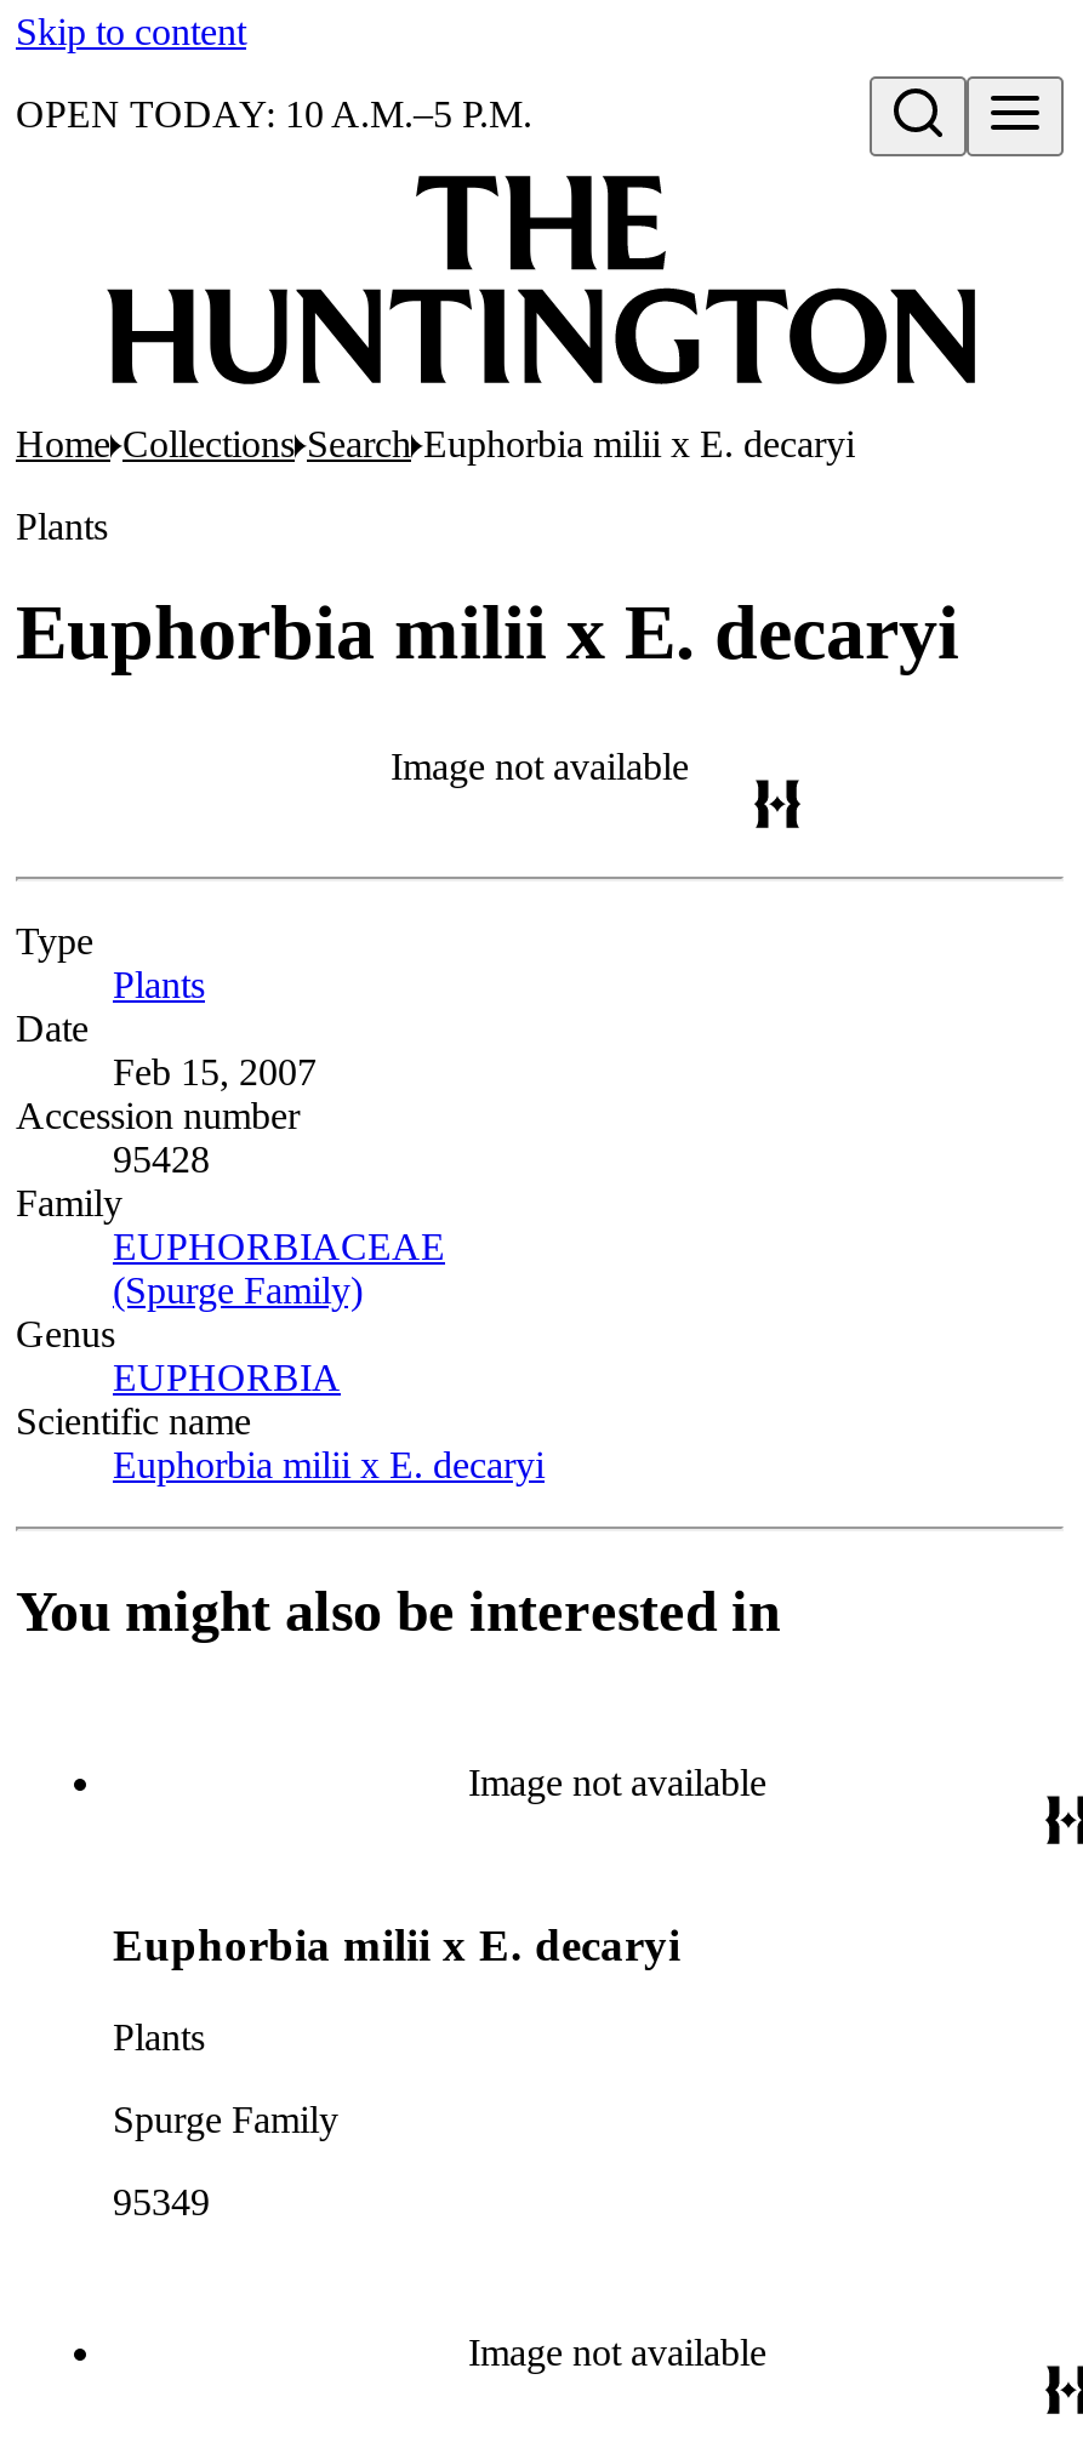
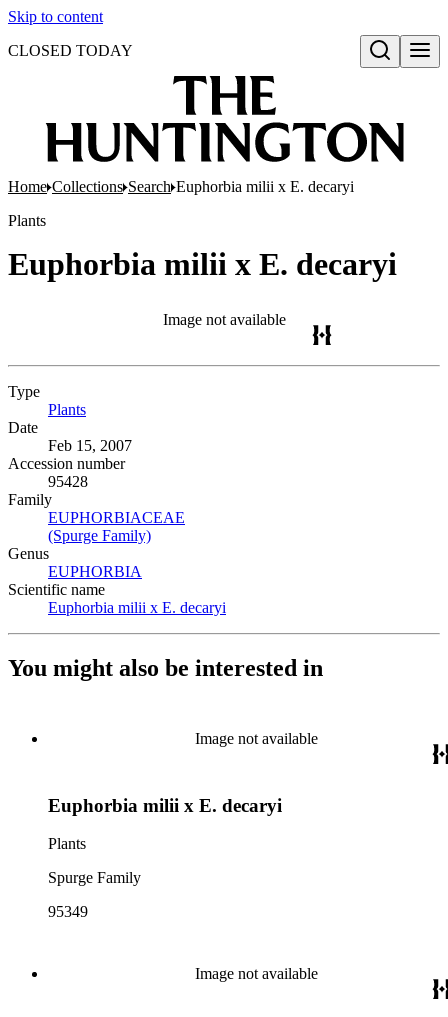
[16,93,532,135] OPEN TODAY: 10 A.M.–5 P.M. -> [8,42,133,59] CLOSED TODAY

